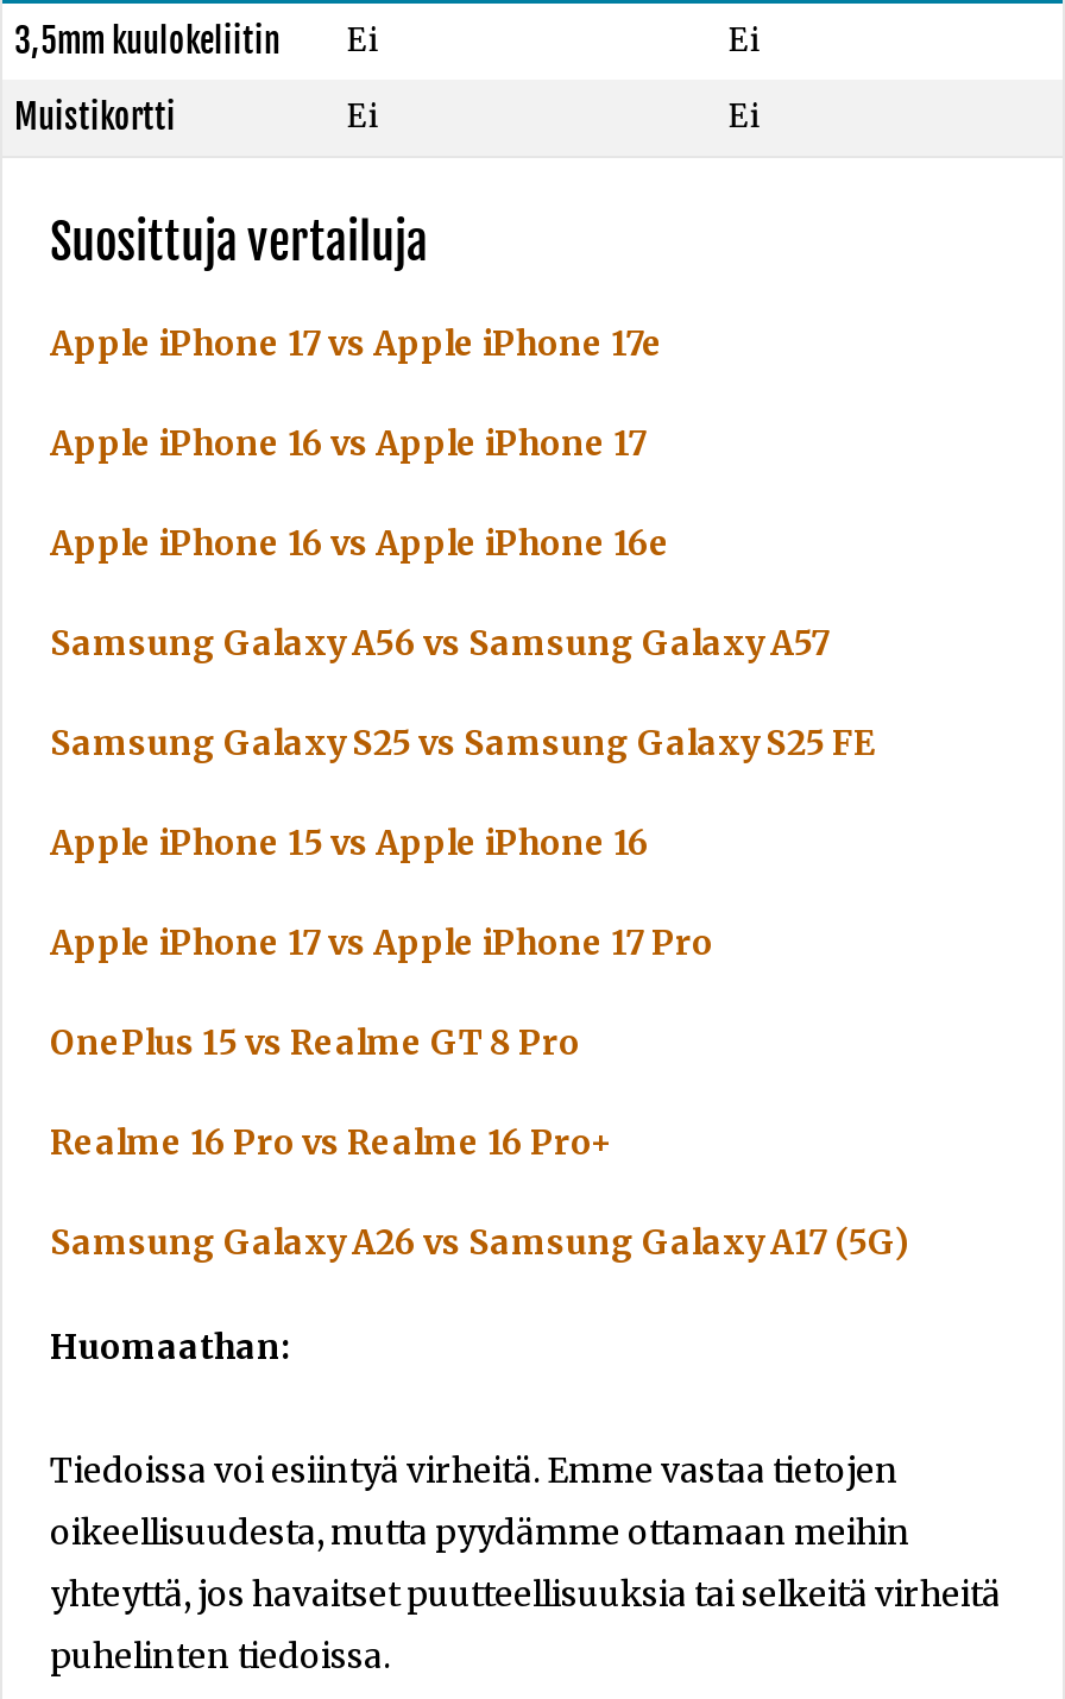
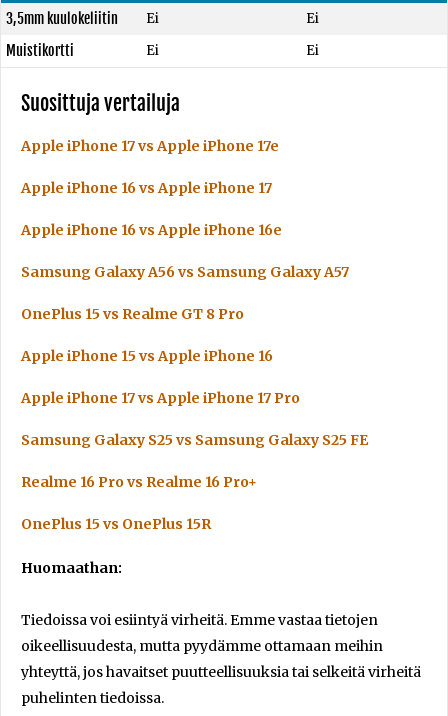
moved [50,722,875,764] -> [21,431,368,449]: Samsung Galaxy S25 vs Samsung Galaxy S25 FE
moved [50,1021,580,1064] -> [21,305,244,323]: OnePlus 15 vs Realme GT 8 Pro
[50,1221,910,1264] Samsung Galaxy A26 vs Samsung Galaxy A17 (5G) -> [21,515,211,533] OnePlus 15 vs OnePlus 15R

